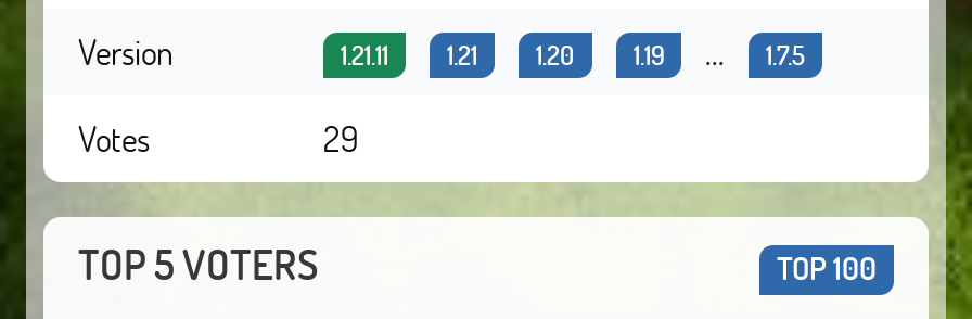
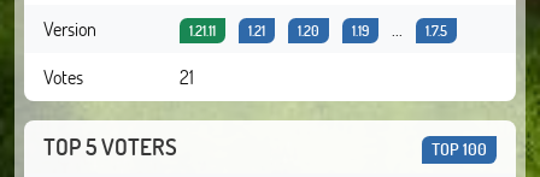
[323,116,358,162] 29 -> [180,64,194,90] 21

